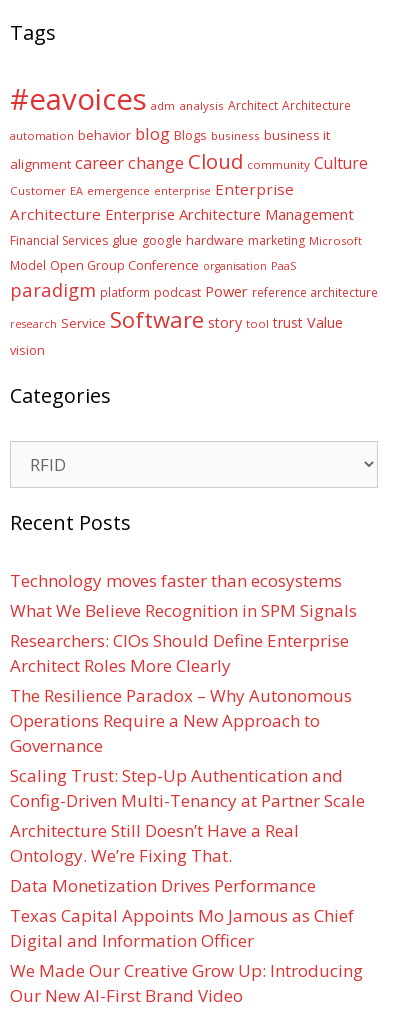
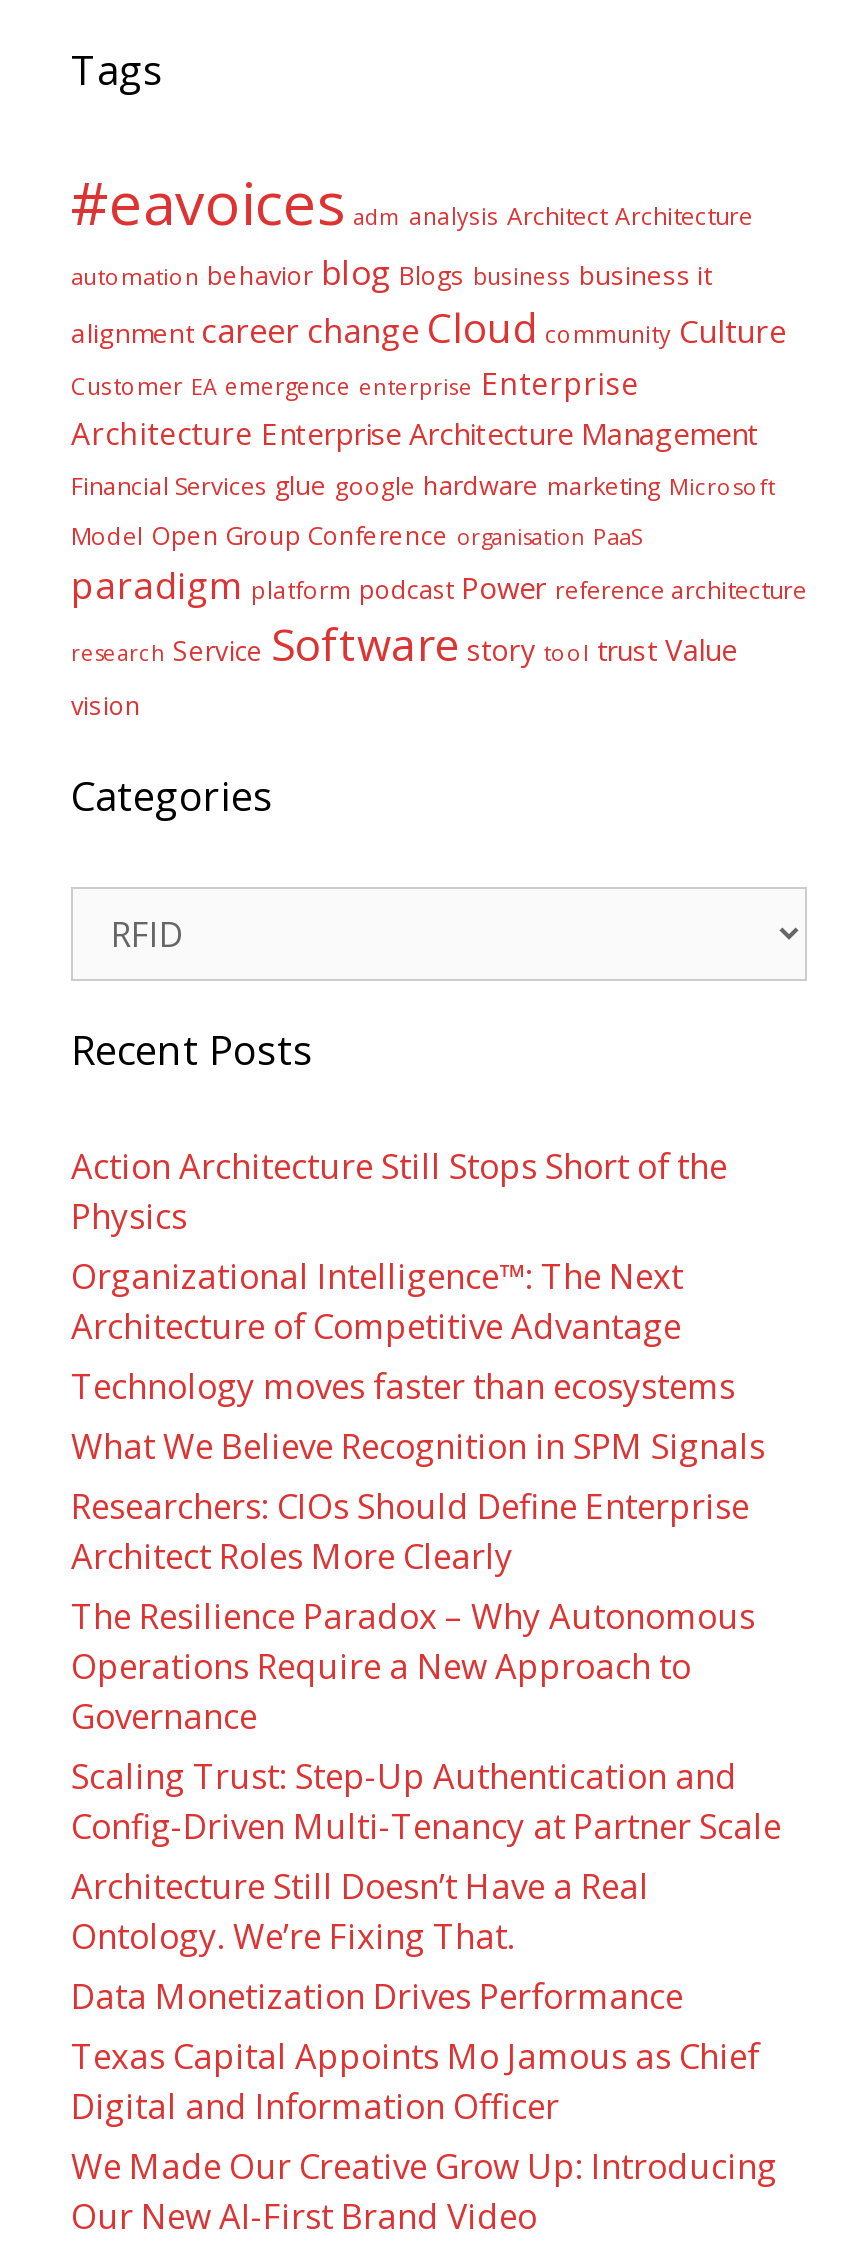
none -> [71,1142,727,1348] Action Architecture Still Stops Short of the | Physics | Organizational Intelligence™: The Next | Architecture of Competitive Advantage

